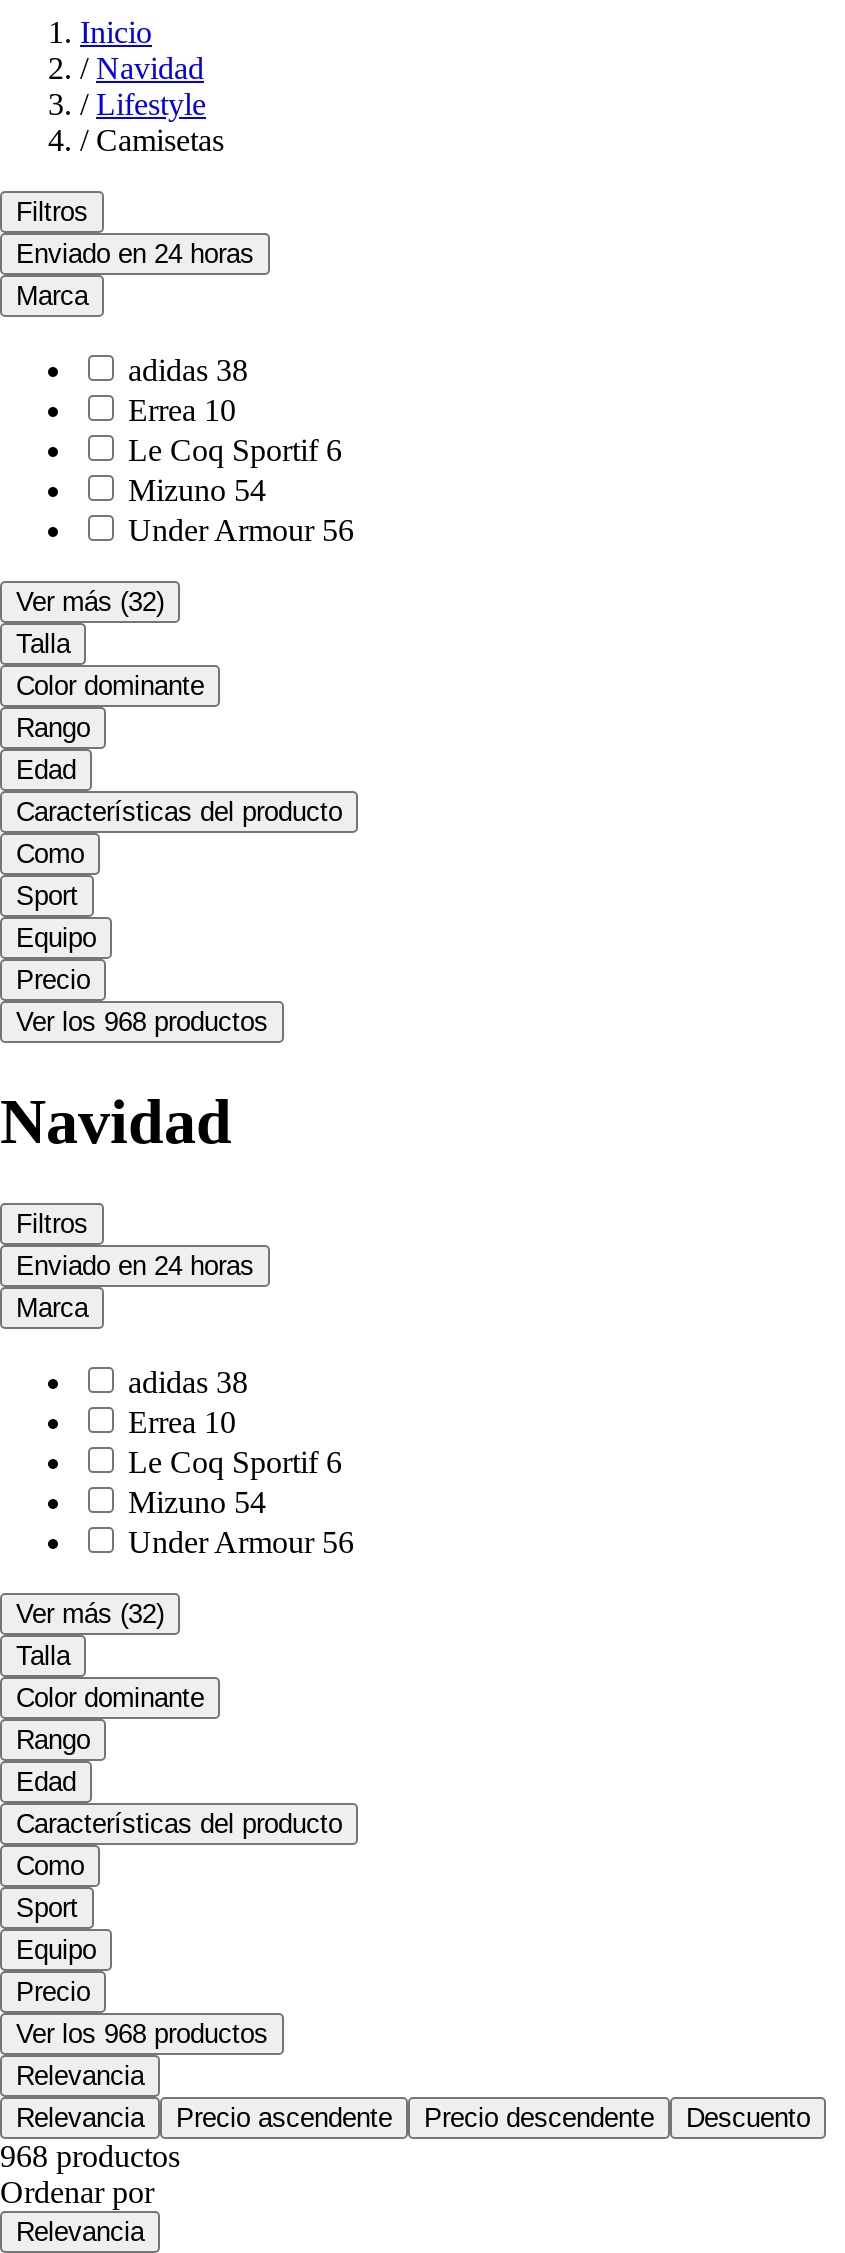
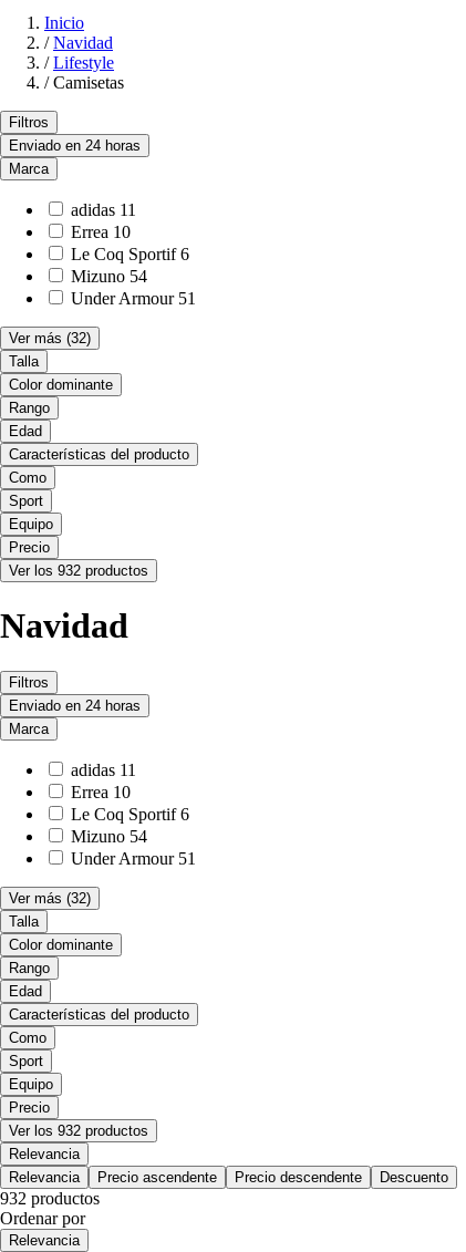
[128,353,248,387] adidas 38 -> [71,200,136,219] adidas 11
[128,513,354,547] Under Armour 56 -> [71,289,196,308] Under Armour 51
[16,1007,268,1037] Ver los 968 productos -> [9,562,148,579] Ver los 932 productos
[128,1365,248,1399] adidas 38 -> [71,760,136,779] adidas 11
[128,1525,354,1559] Under Armour 56 -> [71,849,196,868] Under Armour 51
[16,2019,268,2049] Ver los 968 productos -> [9,1122,148,1139] Ver los 932 productos
[0,2139,180,2173] 968 productos -> [0,1189,100,1207] 932 productos

